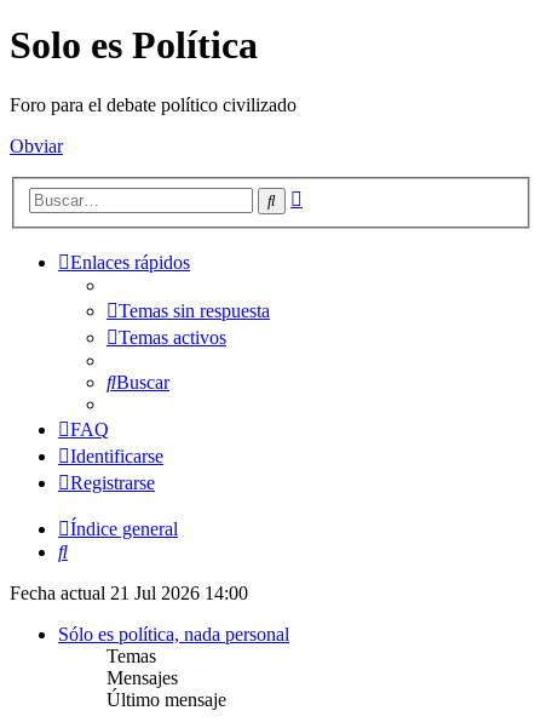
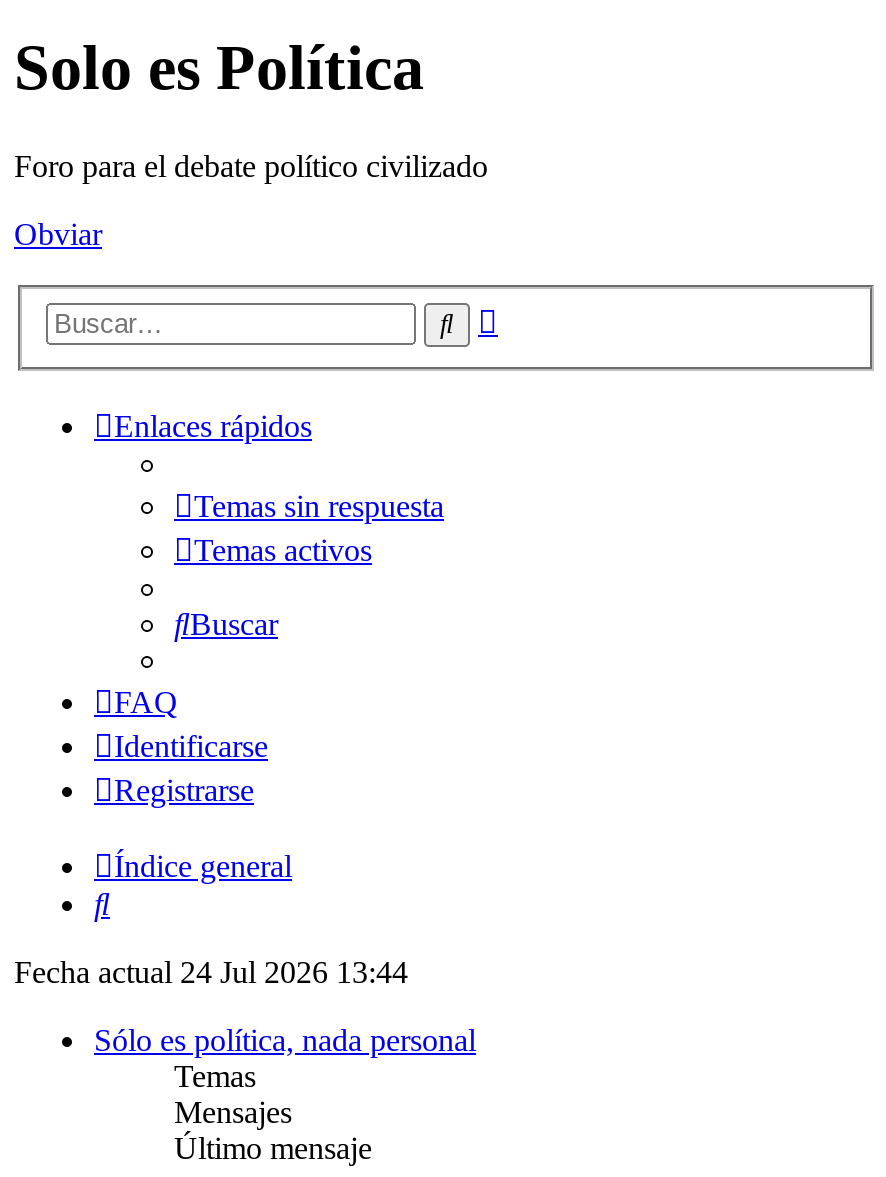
[10,583,248,604] Fecha actual 21 Jul 2026 14:00 -> [14,956,408,990] Fecha actual 24 Jul 2026 13:44

